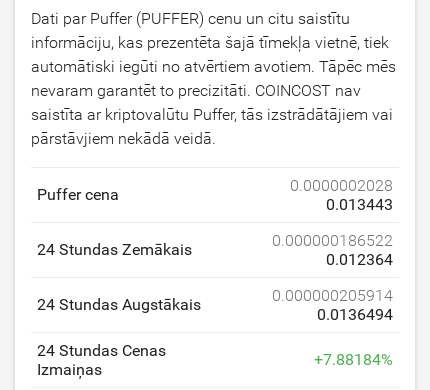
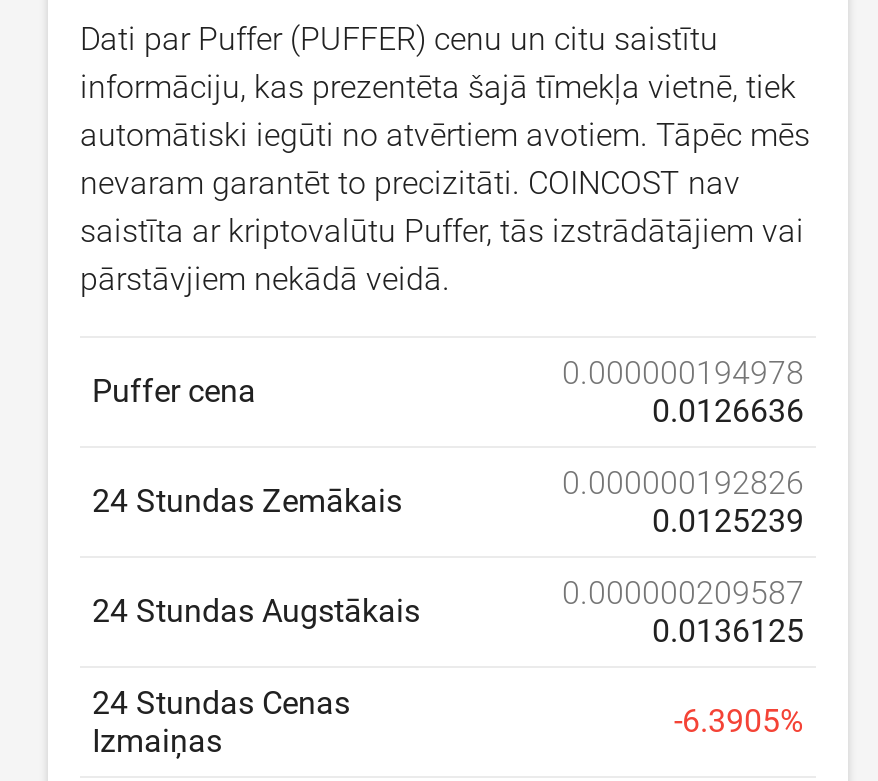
[290,175,393,194] 0.0000002028 -> [562,353,804,391] 0.000000194978
[326,194,393,213] 0.013443 -> [652,391,804,429] 0.0126636
[272,230,393,249] 0.000000186522 -> [562,463,804,501] 0.000000192826
[326,249,393,268] 0.012364 -> [652,501,804,539] 0.0125239
[272,285,393,304] 0.000000205914 -> [562,573,804,611] 0.000000209587
[317,304,393,323] 0.0136494 -> [652,611,804,649] 0.0136125
[314,349,393,368] +7.88184% -> [674,701,804,739] -6.3905%

